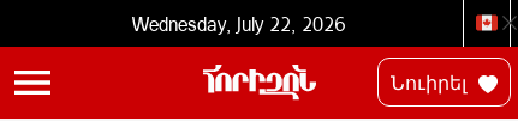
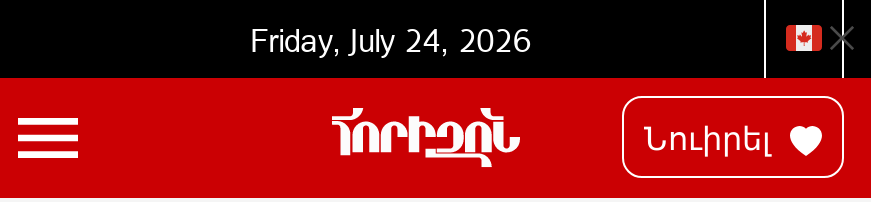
[132,11,344,34] Wednesday, July 22, 2026 -> [250,19,530,57] Friday, July 24, 2026

